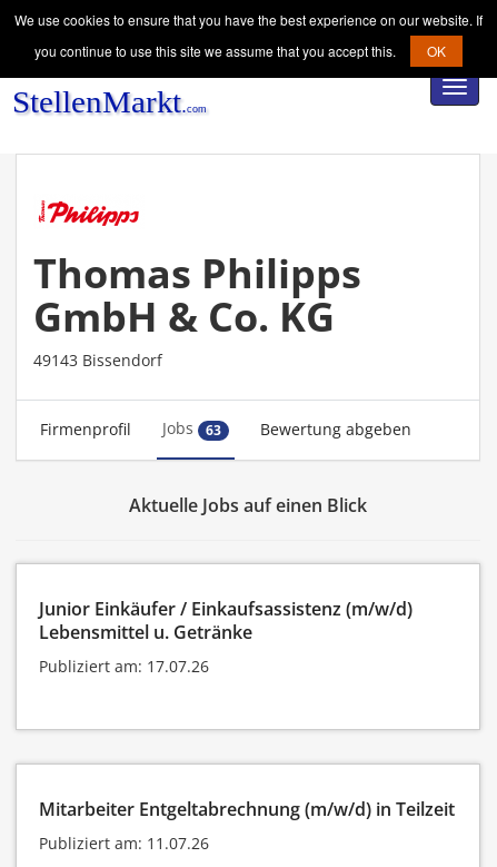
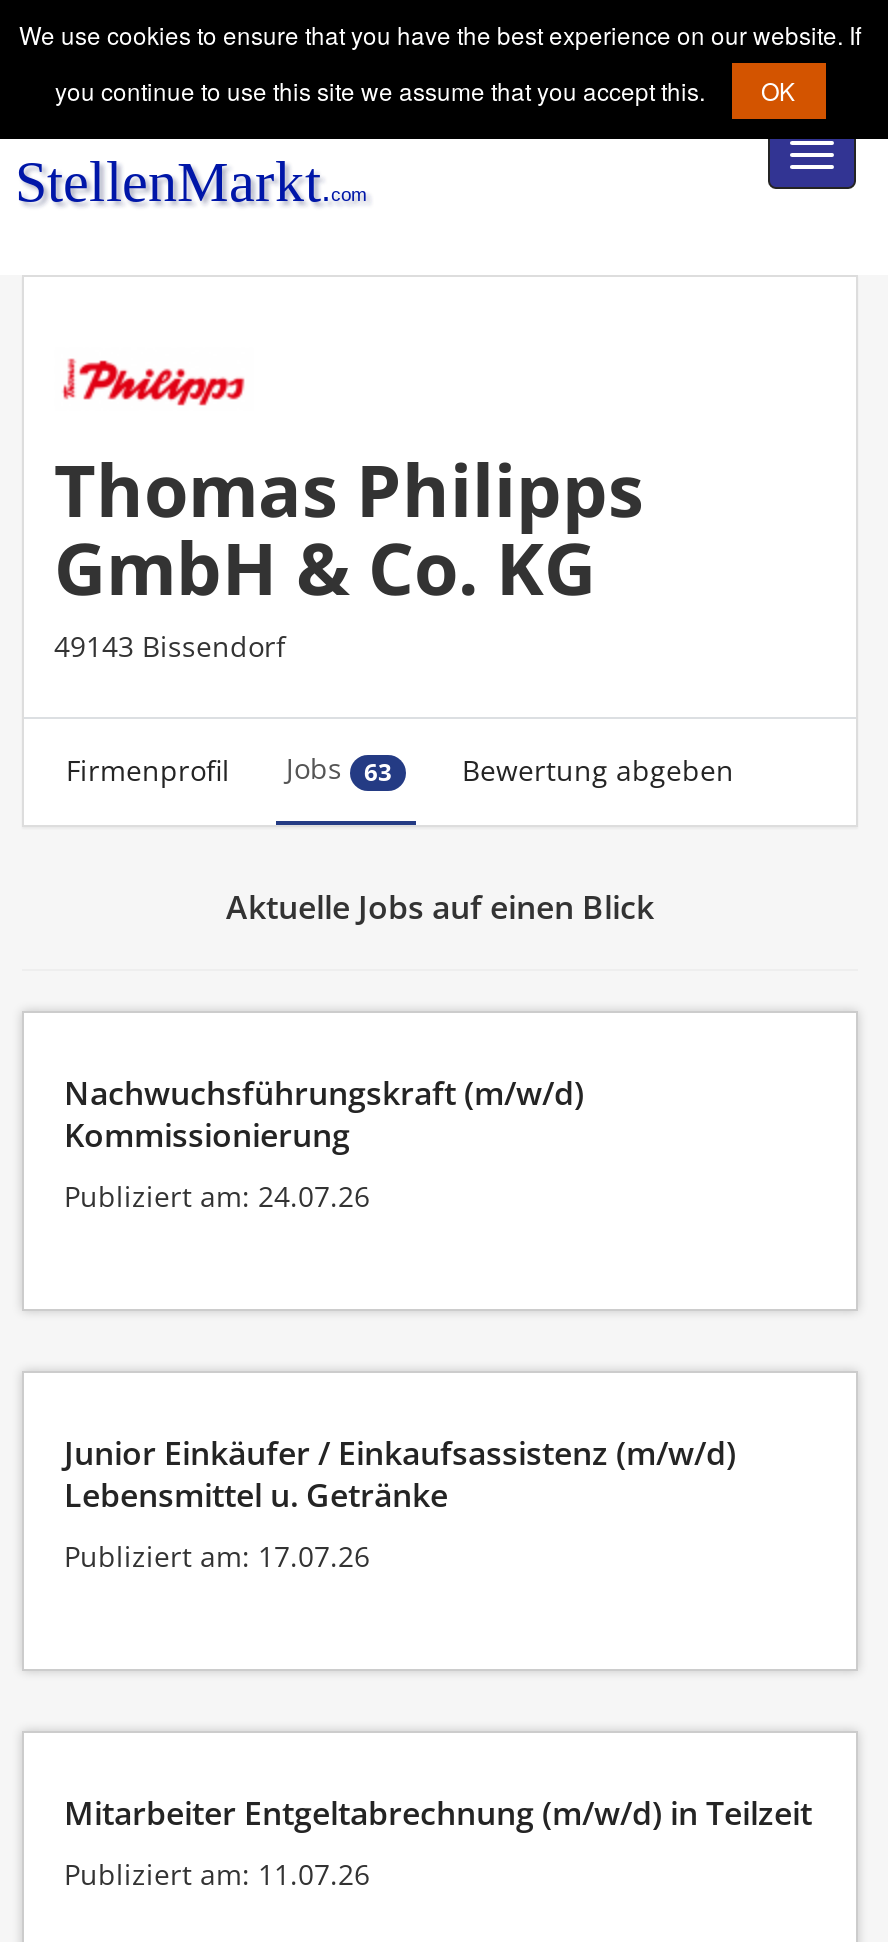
none -> [64,1070,584,1214] Nachwuchsführungskraft (m/w/d) | Kommissionierung | Publiziert am: 24.07.26

